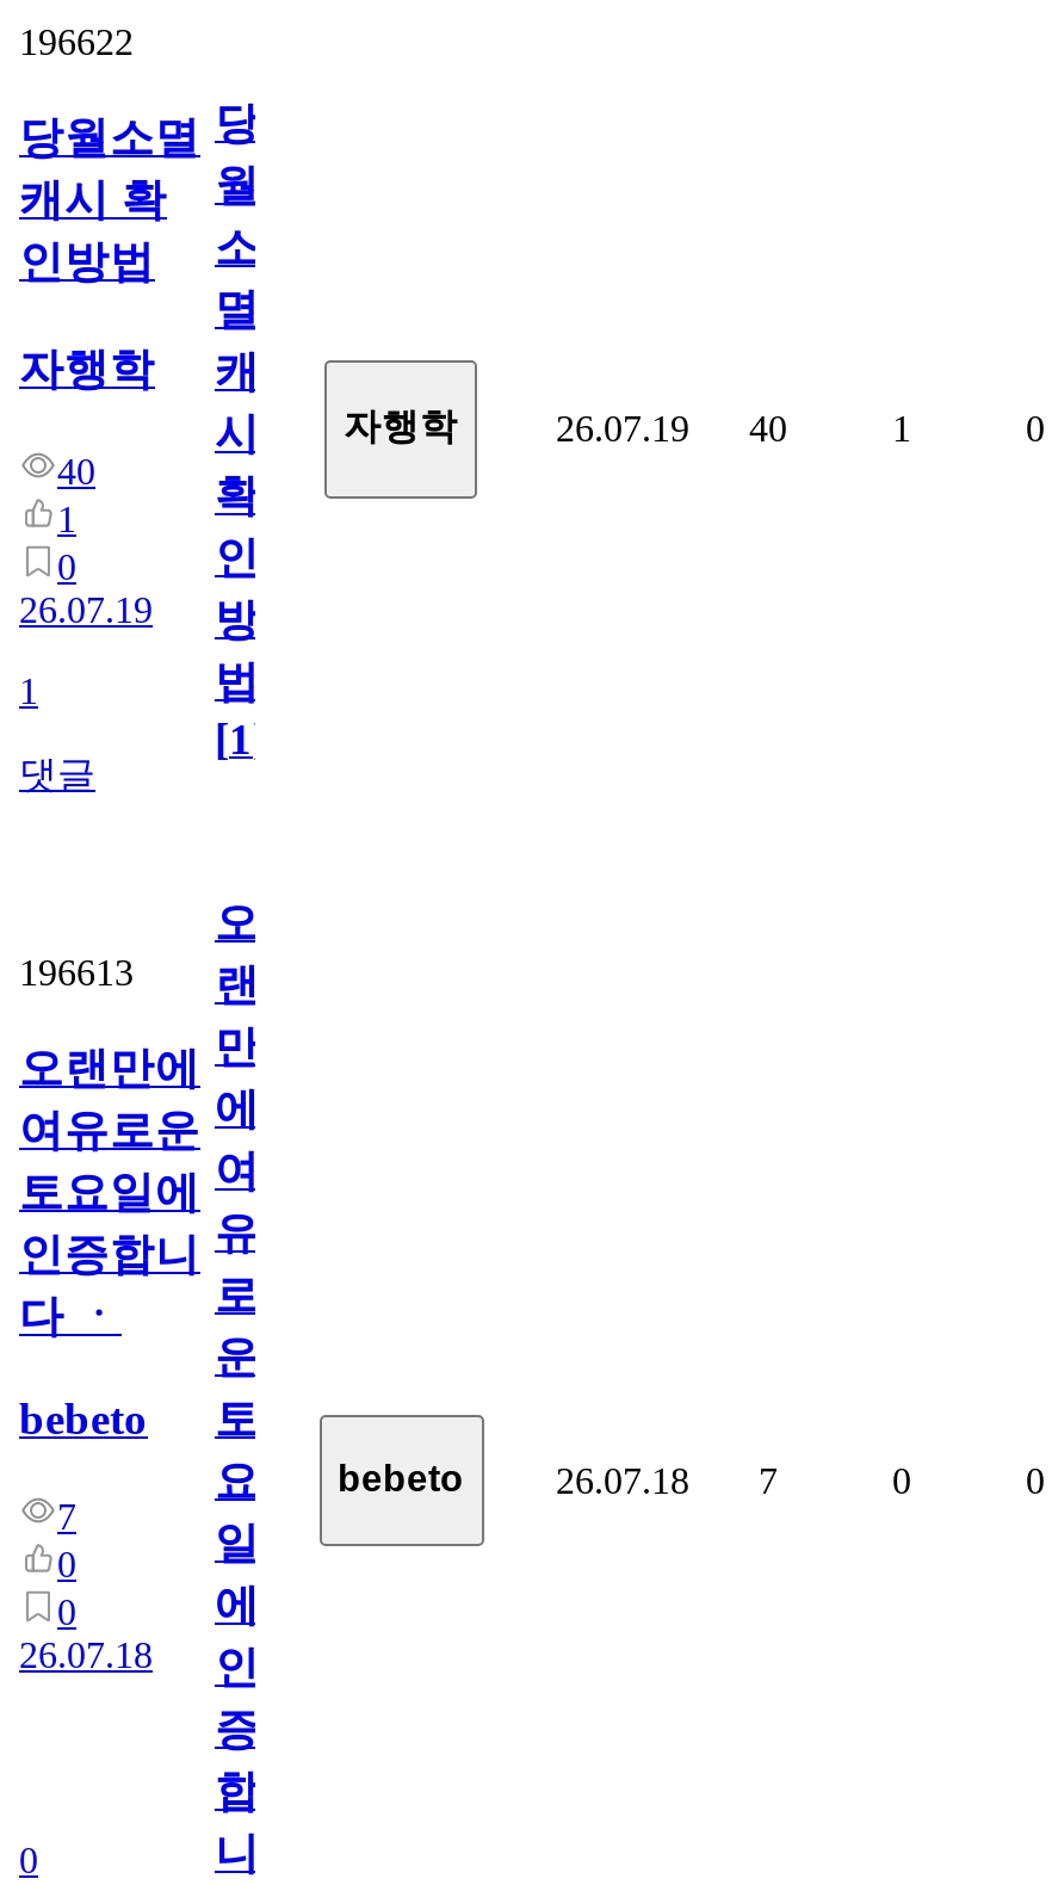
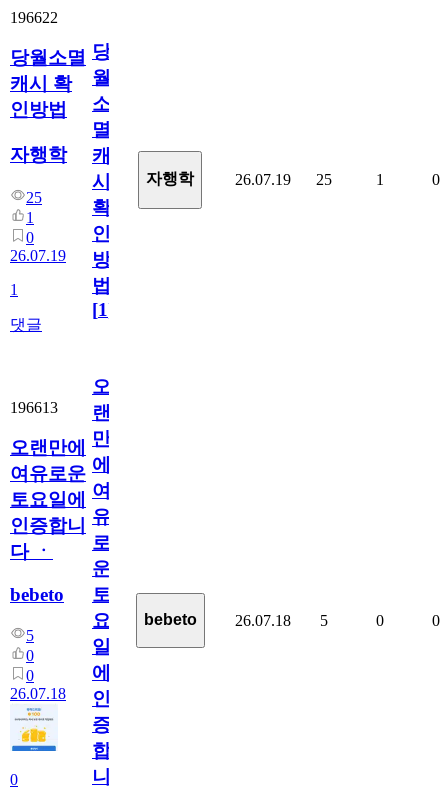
[556,407,787,447] 26.07.19 40 -> [235,170,332,187] 26.07.19 25
[57,450,95,491] 40 -> [26,189,42,206] 25
[556,1459,778,1500] 26.07.18 7 -> [235,611,328,628] 26.07.18 5
[57,1495,76,1536] 7 -> [26,627,34,644] 5
none -> [10,706,57,752] [image]

